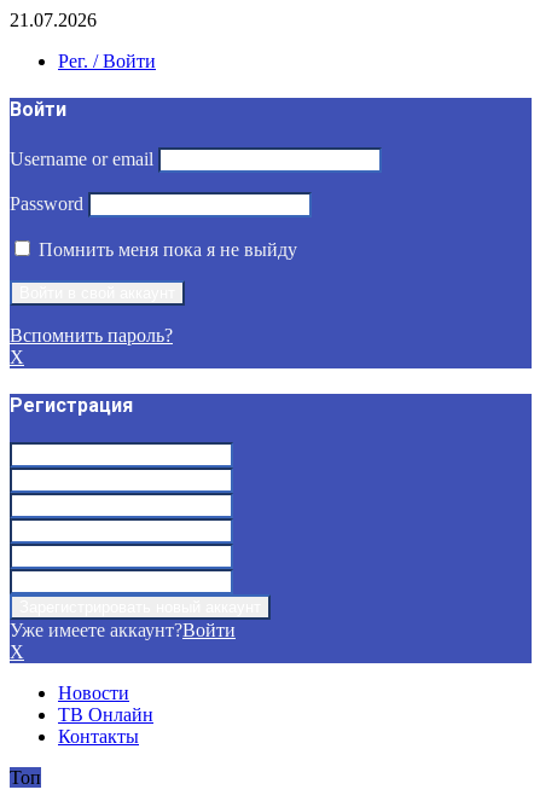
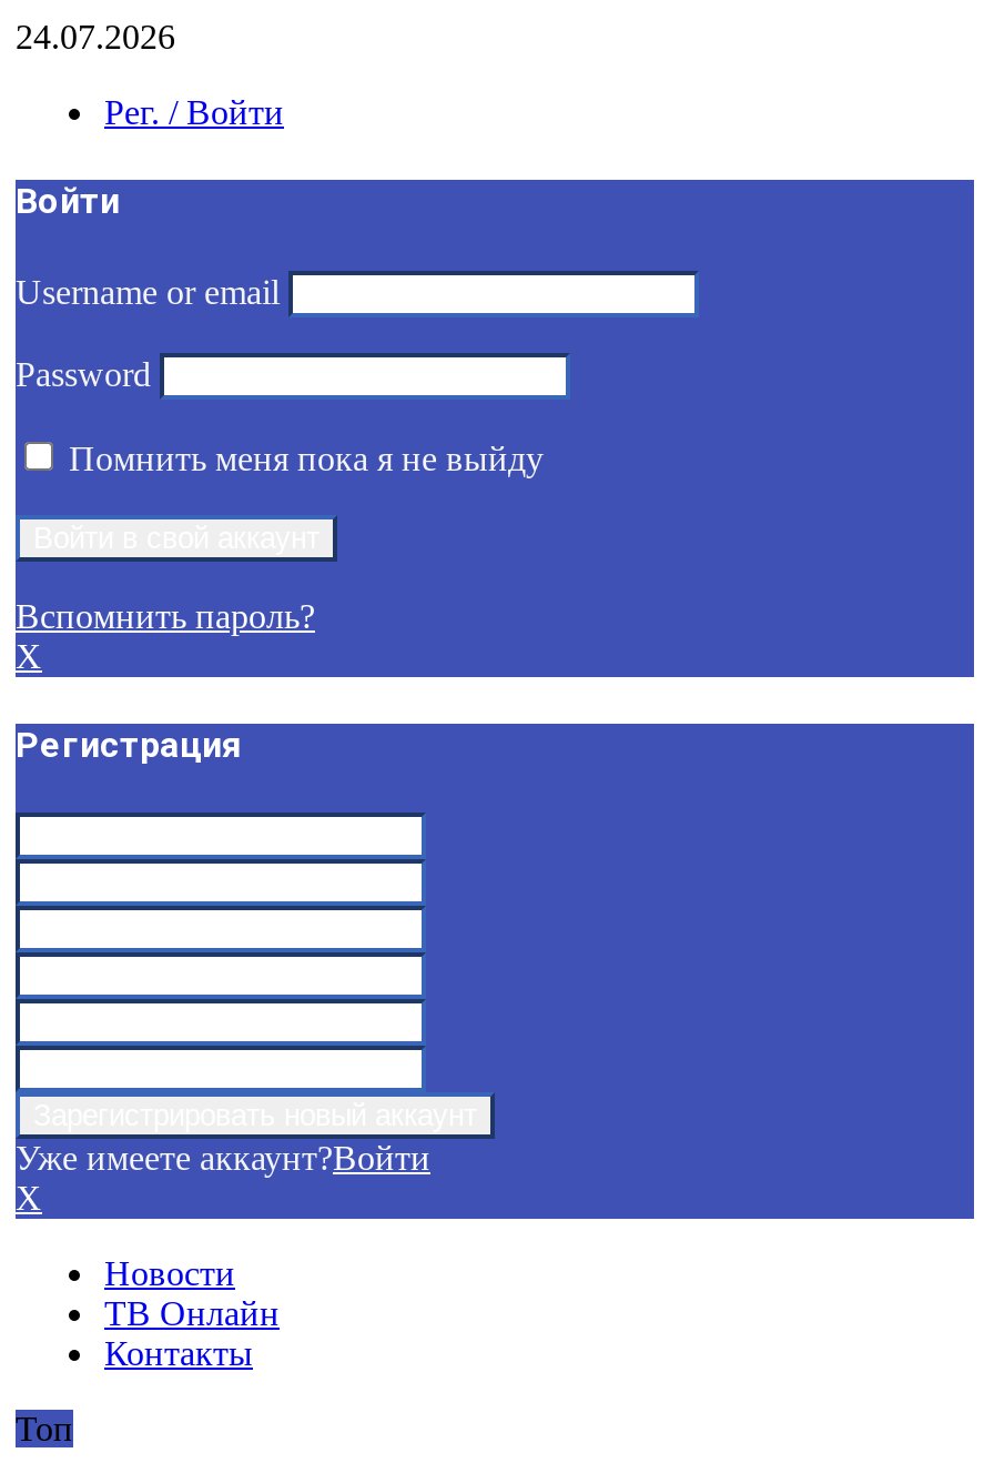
[10,10,97,30] 21.07.2026 -> [16,18,175,56] 24.07.2026

